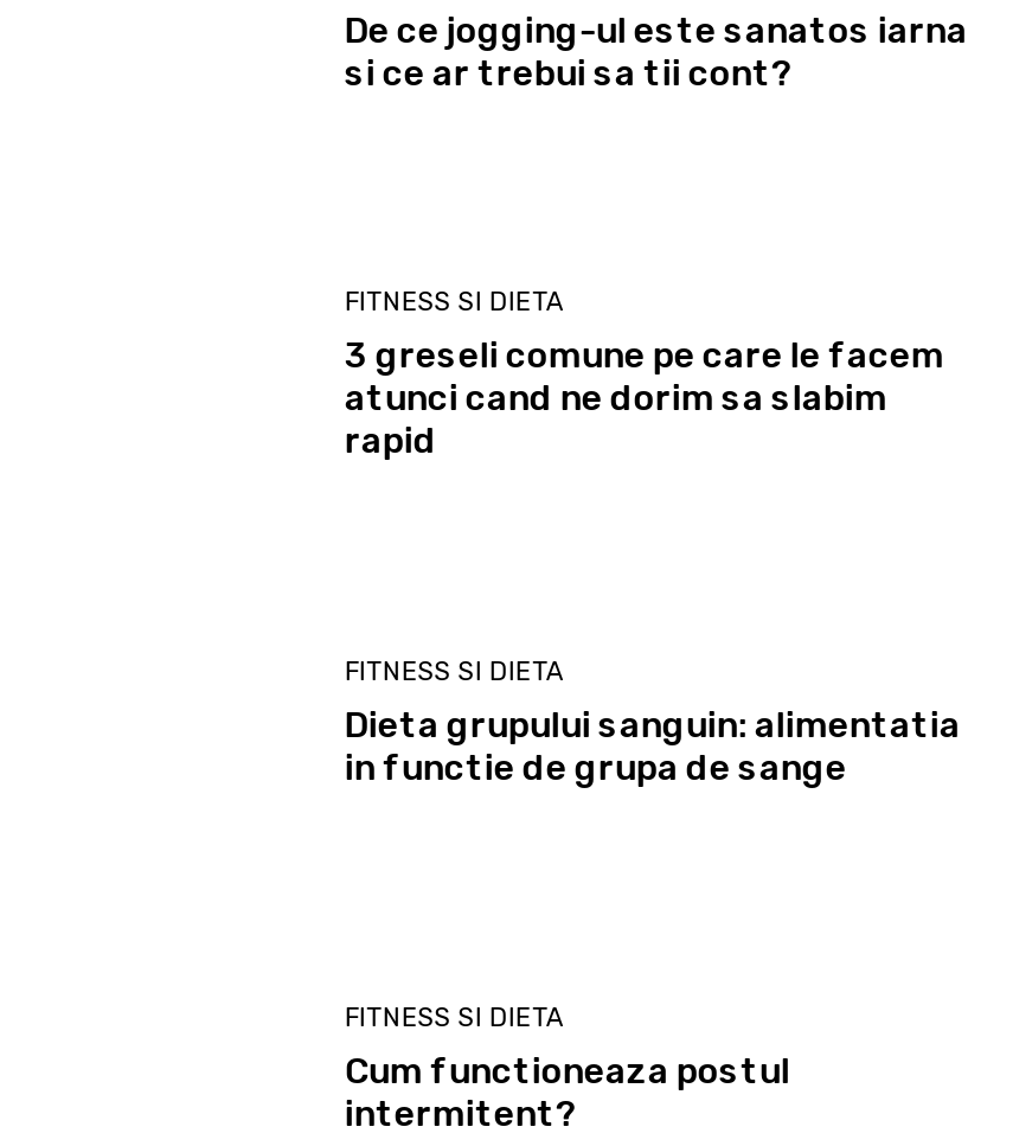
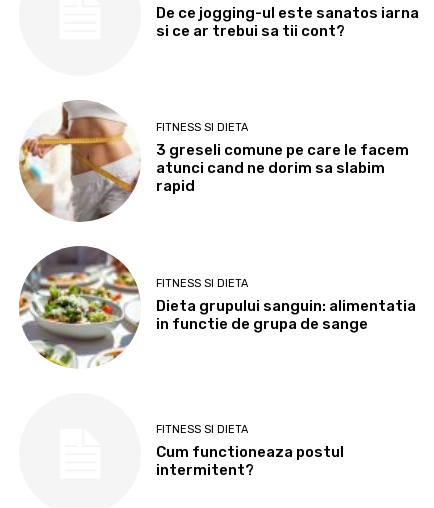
none -> [18,100,141,223] [image]
none -> [18,245,141,369] [image]

